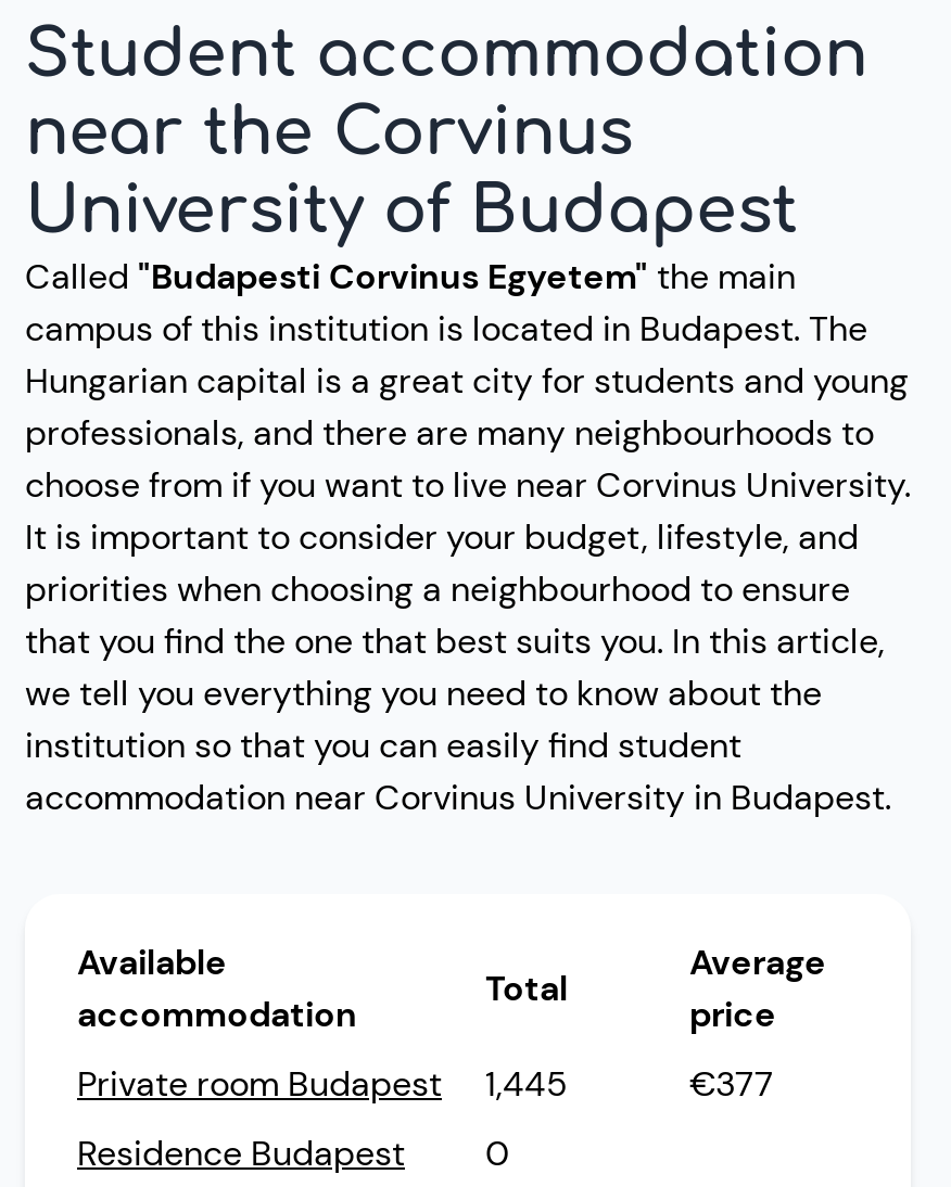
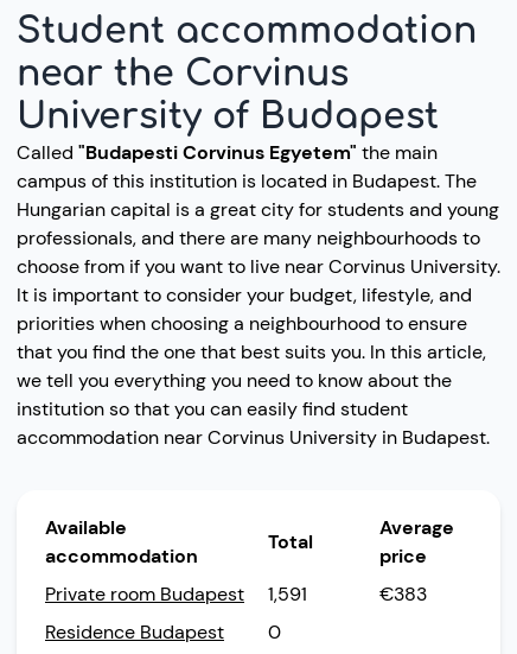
[77,1061,568,1107] Private room Budapest 1,445 -> [45,582,307,607] Private room Budapest 1,591
[689,1061,774,1107] €377 -> [379,582,427,607] €383

